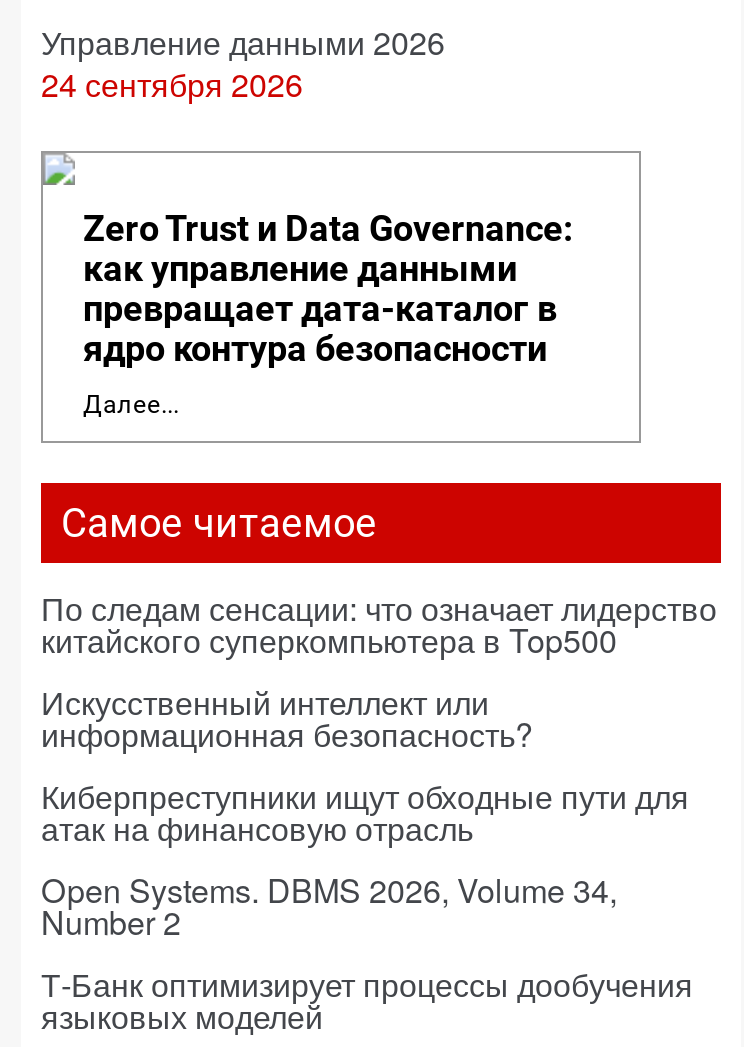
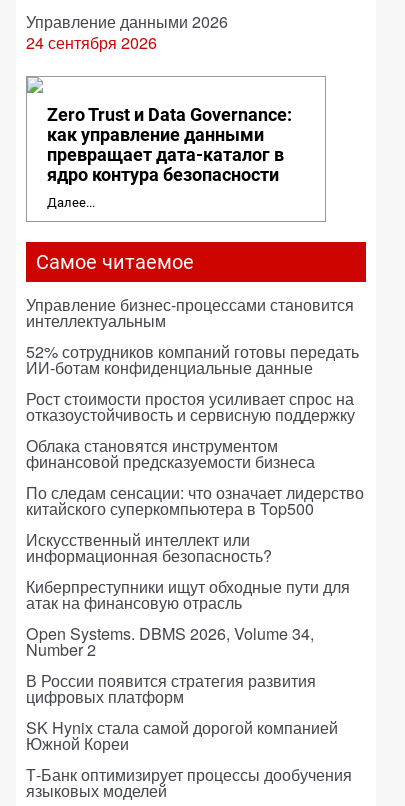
none -> [26,293,359,473] Управление бизнес-процессами становится | интеллектуальным | 52% сотрудников компаний готовы передать | ИИ-ботам конфиденциальные данные | Рост стоимости простоя усиливает спрос на | отказоустойчивость и сервисную поддержку | Облака становятся инструментом | финансовой предсказуемости бизнеса
none -> [26,669,338,755] В России появится стратегия развития | цифровых платформ | SK Hynix стала самой дорогой компанией | Южной Кореи

